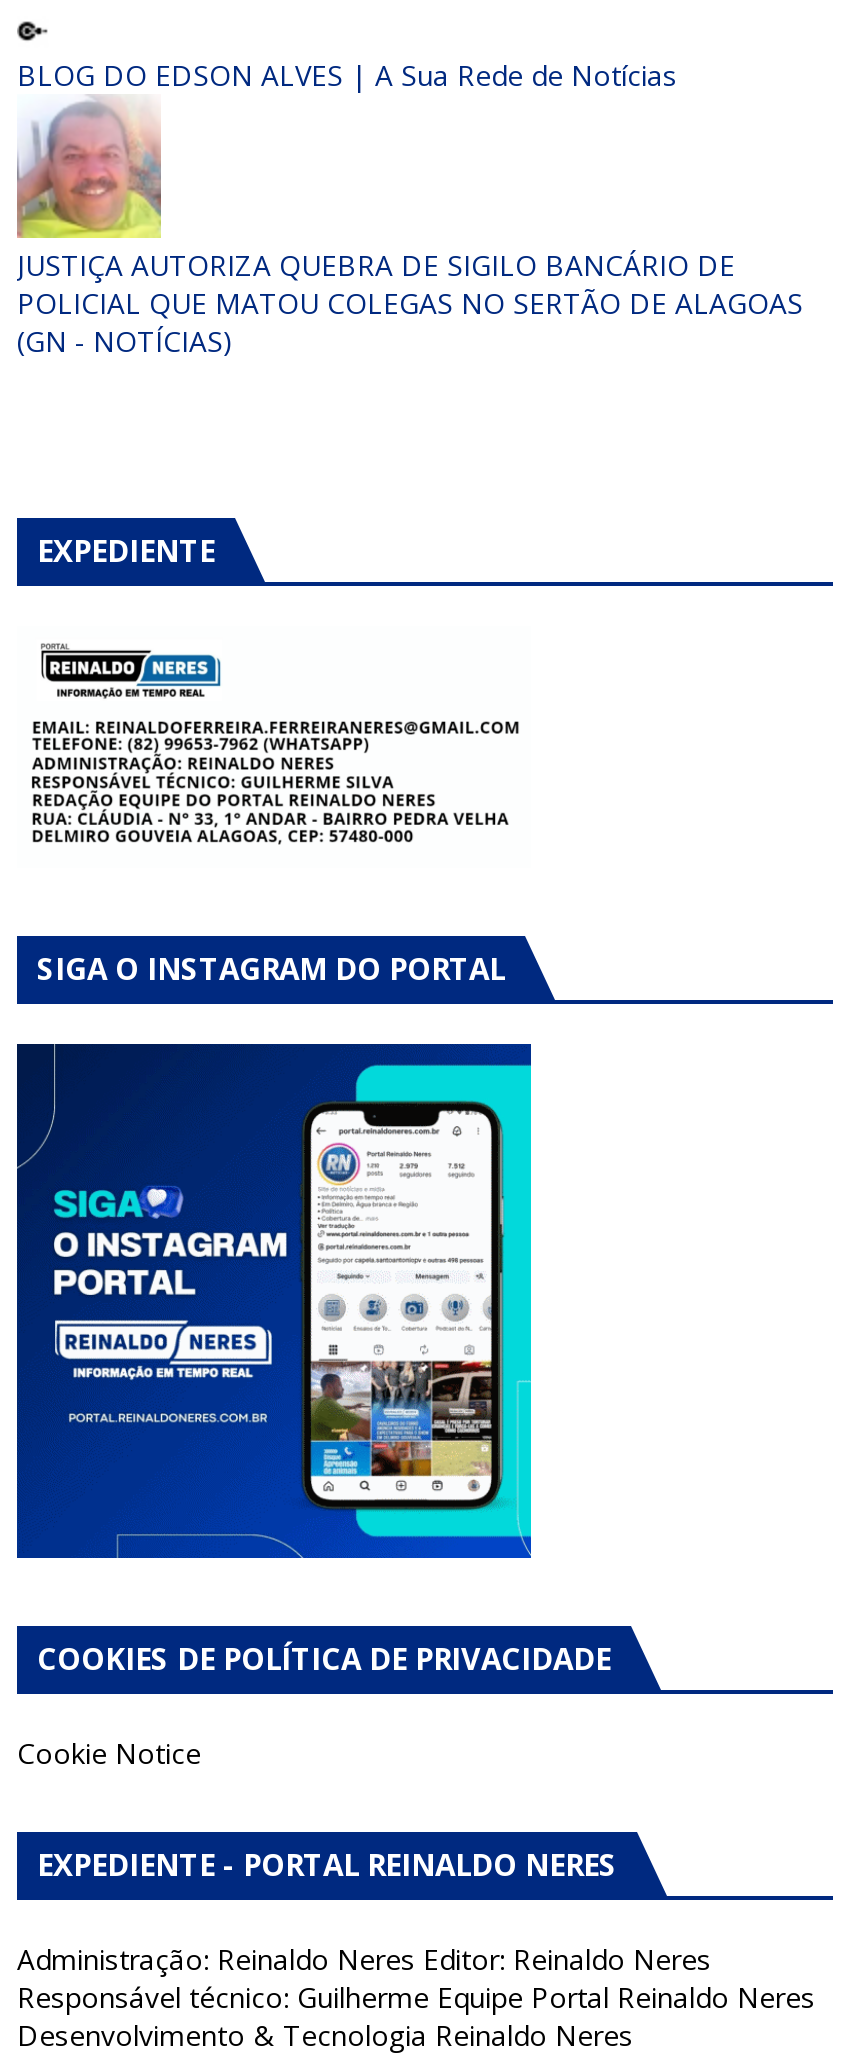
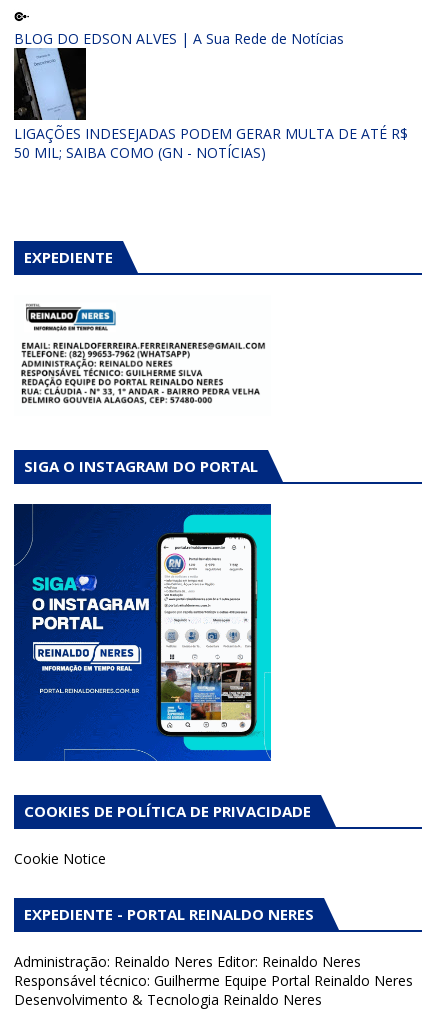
[17,100,803,360] [image] | JUSTIÇA AUTORIZA QUEBRA DE SIGILO BANCÁRIO DE | POLICIAL QUE MATOU COLEGAS NO SERTÃO DE ALAGOAS | (GN - NOTÍCIAS) -> [13,51,408,162] [image] | LIGAÇÕES INDESEJADAS PODEM GERAR MULTA DE ATÉ R$ | 50 MIL; SAIBA COMO (GN - NOTÍCIAS)

